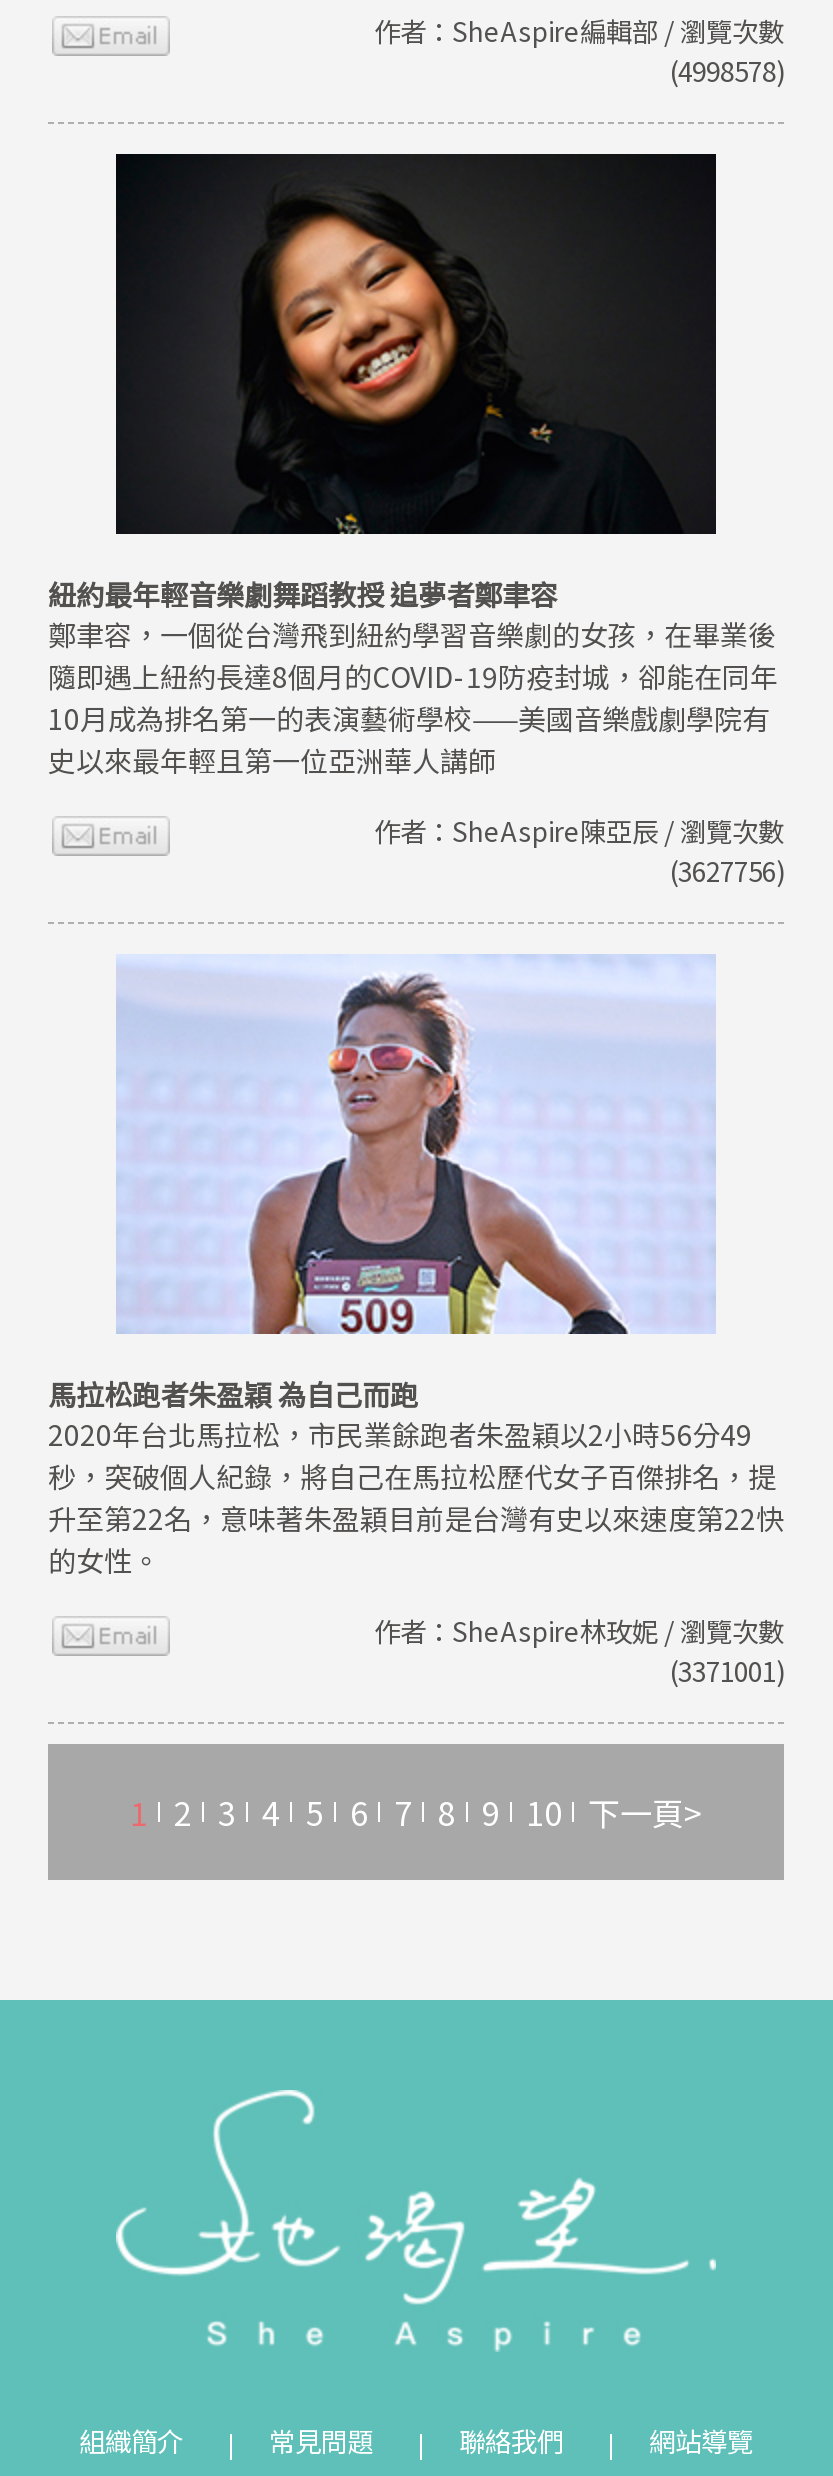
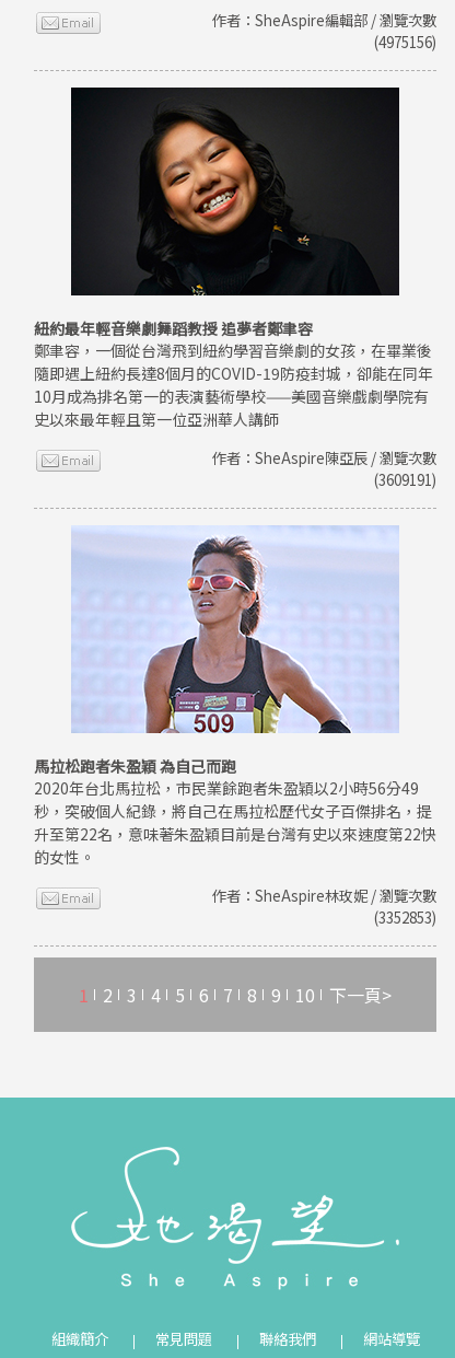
[670,51,784,89] (4998578) -> [374,31,436,52] (4975156)
[670,851,784,889] (3627756) -> [374,469,436,490] (3609191)
[670,1651,784,1689] (3371001) -> [374,907,436,928] (3352853)

